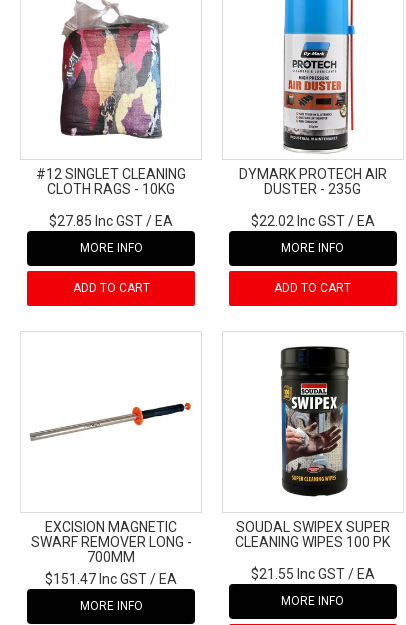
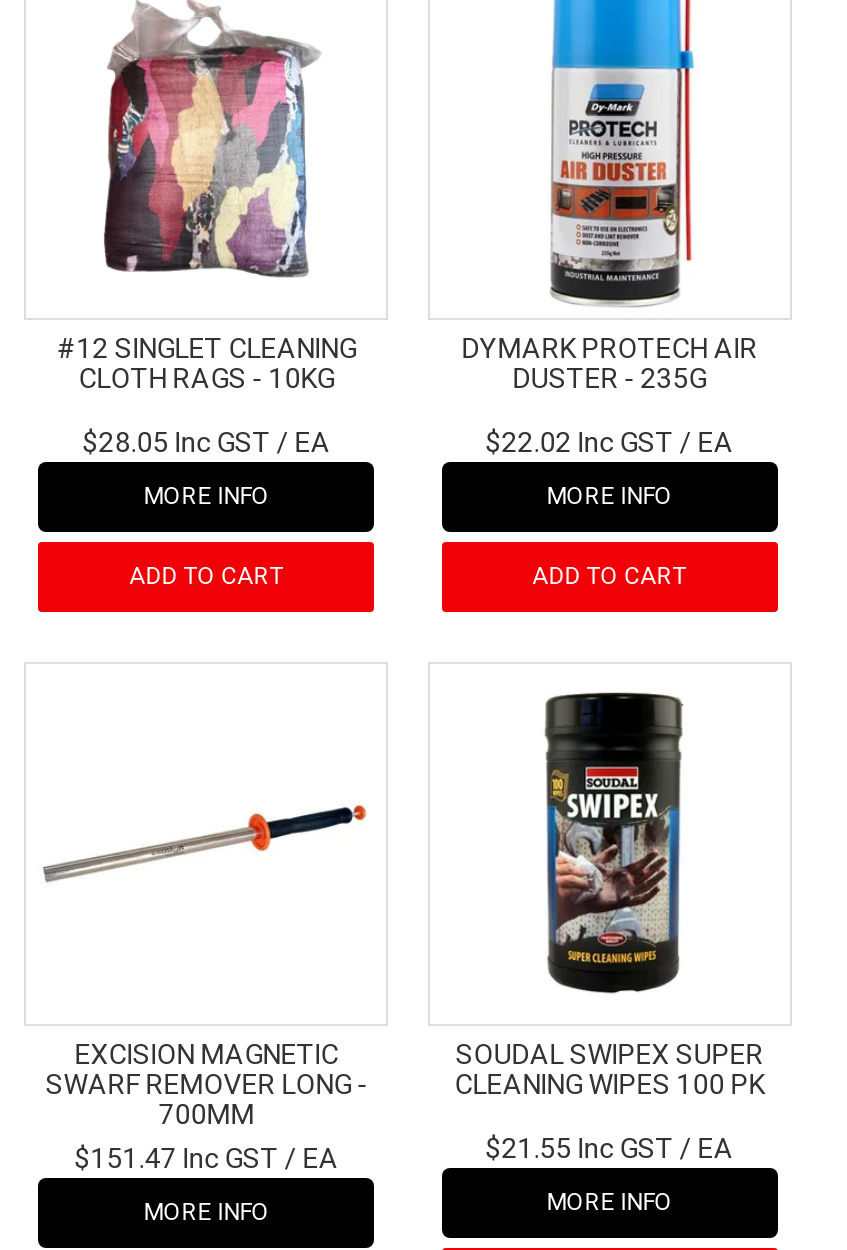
[49,213,173,229] $27.85 Inc GST EA -> [82,426,330,458] $28.05 Inc GST EA

